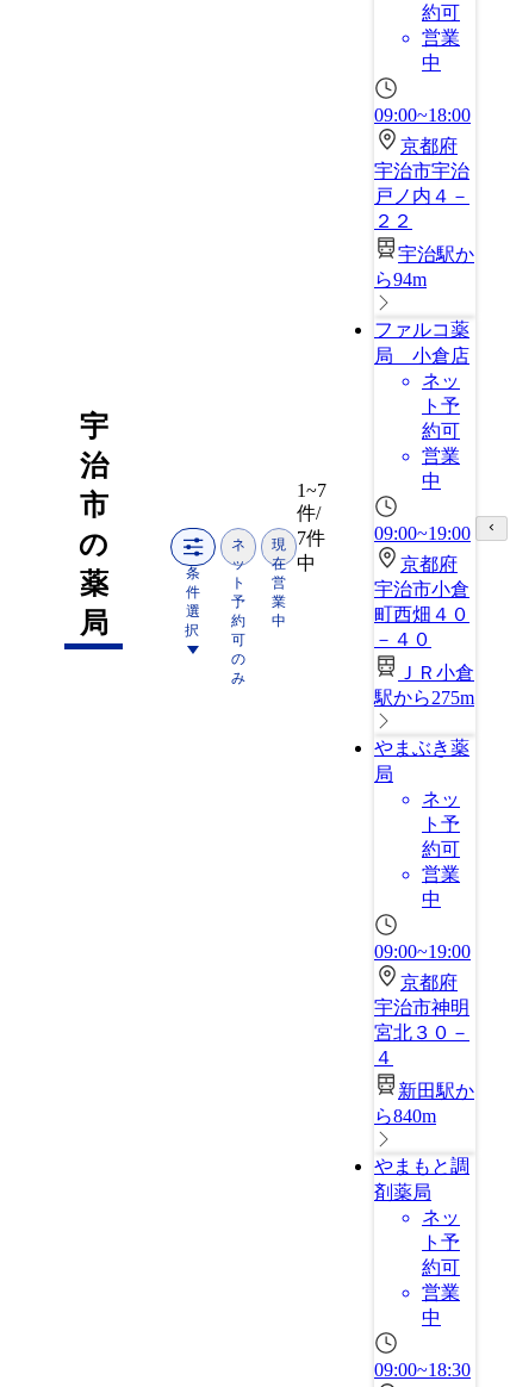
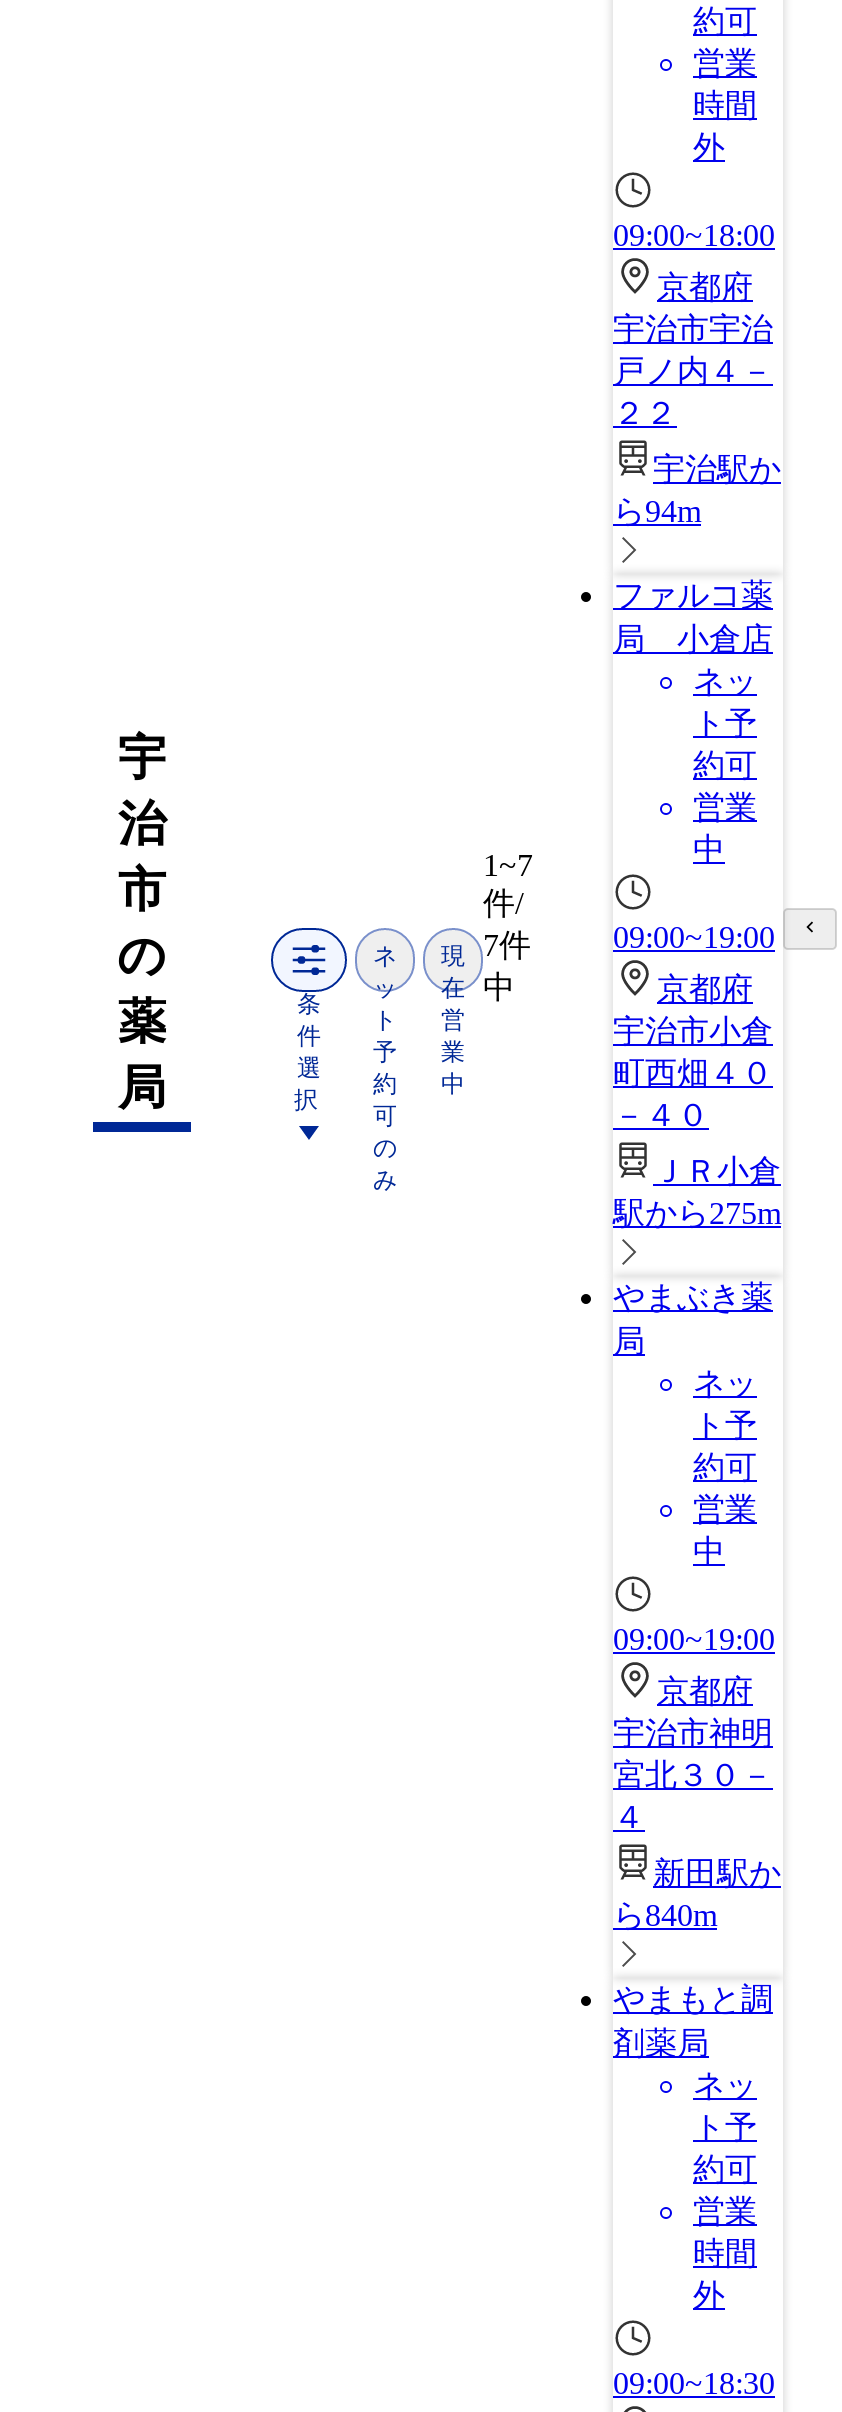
[422,52,441,73] 中 -> [693,88,757,164] 時間 | 外
[422,1307,441,1327] 中 -> [693,2236,757,2312] 時間 | 外

